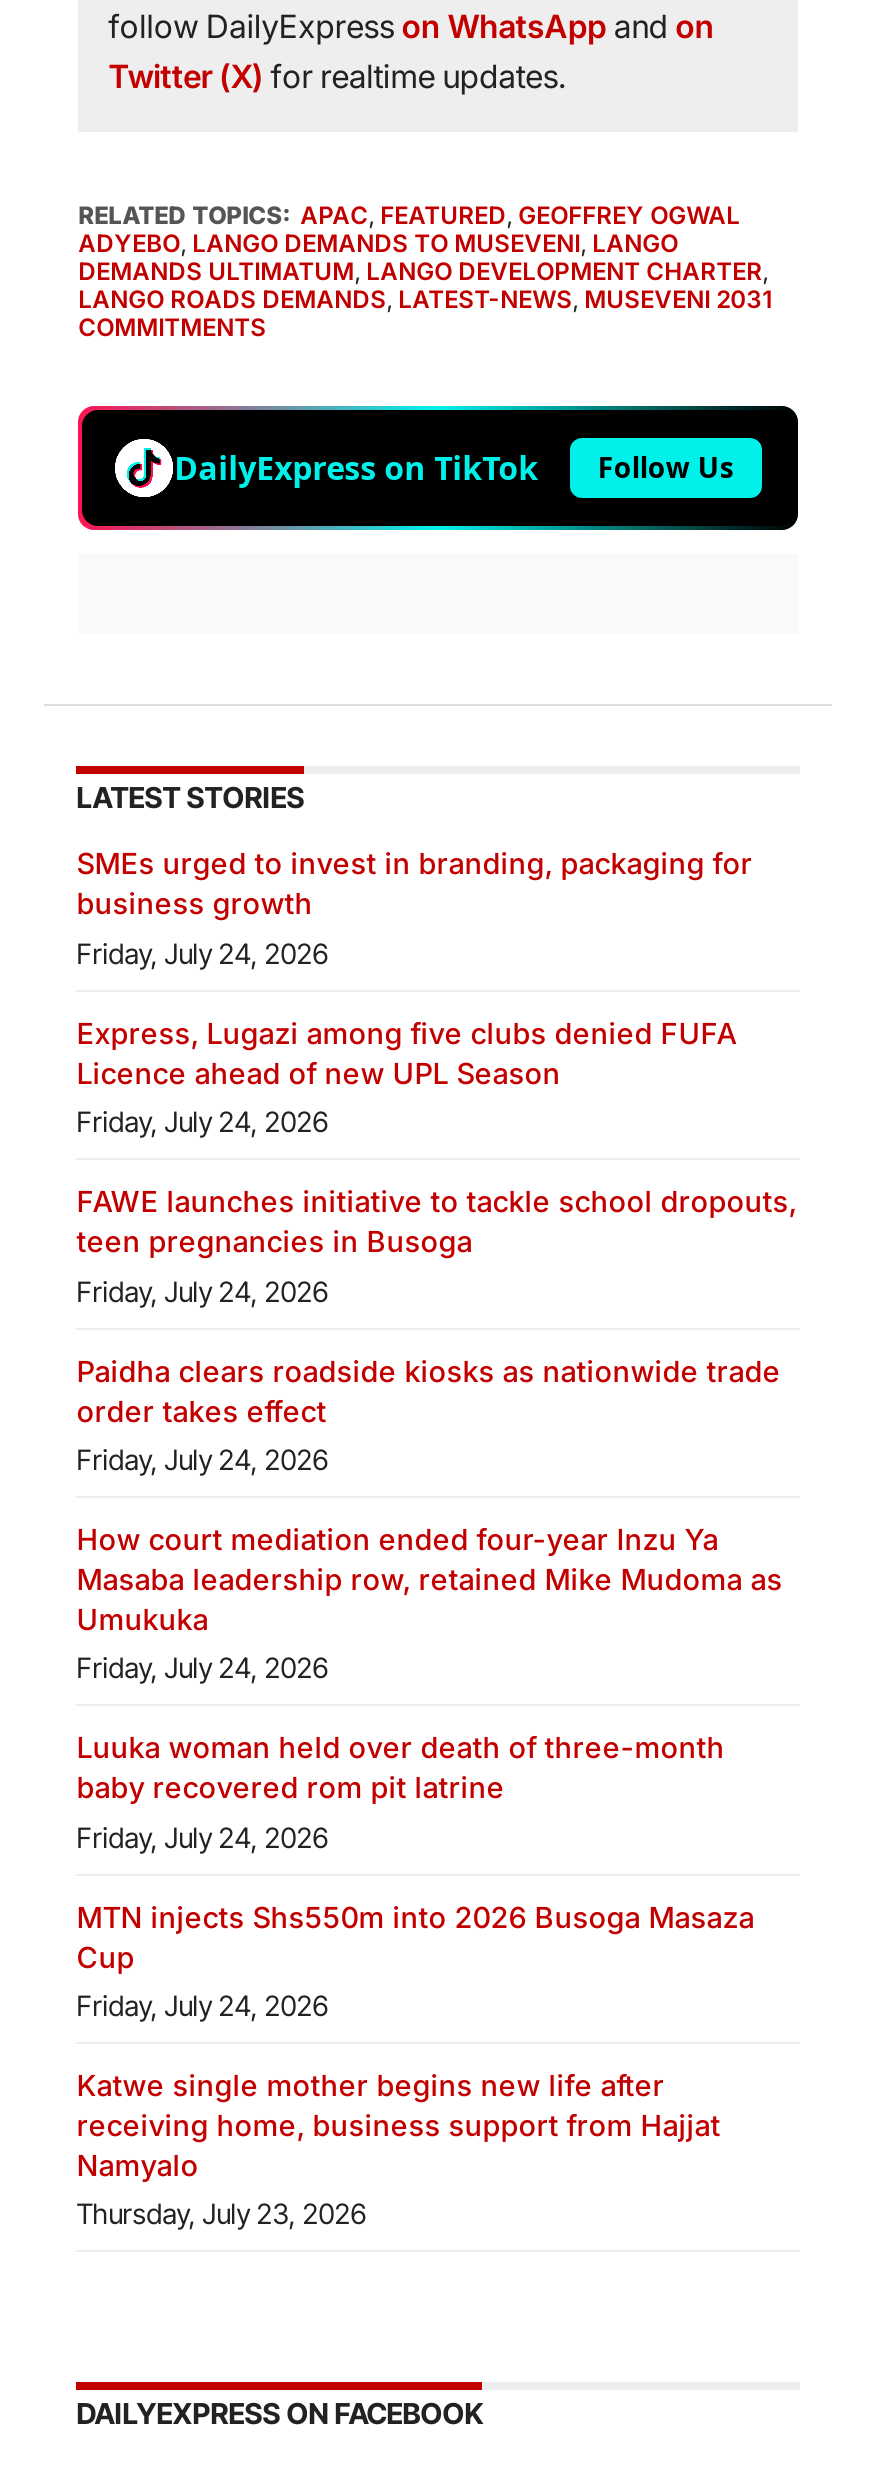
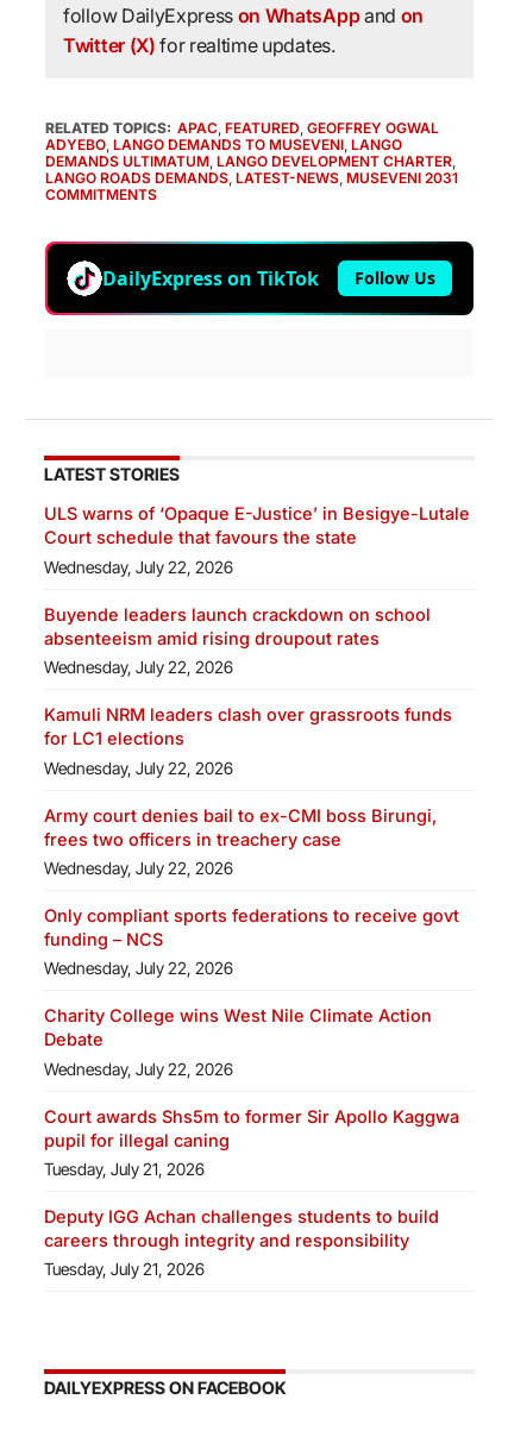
[77,847,753,969] SMEs urged to invest in branding, packaging for | business growth | Friday, July 24, 2026 -> [44,504,470,577] ULS warns of ‘Opaque E-Justice’ in Besigye-Lutale | Court schedule that favours the state | Wednesday, July 22, 2026
[77,1015,737,1138] Express, Lugazi among five clubs denied FUFA | Licence ahead of new UPL Season | Friday, July 24, 2026 -> [44,604,431,677] Buyende leaders launch crackdown on school | absenteeism amid rising droupout rates | Wednesday, July 22, 2026
[77,1184,797,1307] FAWE launches initiative to tackle school dropouts, | teen pregnancies in Busoga | Friday, July 24, 2026 -> [44,704,452,777] Kamuli NRM leaders clash over grassroots funds | for LC1 elections | Wednesday, July 22, 2026
[77,1353,781,1476] Paidha clears roadside kiosks as nationwide trade | order takes effect | Friday, July 24, 2026 -> [44,805,437,878] Army court denies bail to ex-CMI boss Birungi, | frees two officers in treachery case | Wednesday, July 22, 2026
[77,1522,783,1685] How court mediation ended four-year Inzu Ya | Masaba leadership row, retained Mike Mudoma as | Umukuka | Friday, July 24, 2026 -> [44,905,460,978] Only compliant sports federations to receive govt | funding – NCS | Wednesday, July 22, 2026
[77,1731,725,1853] Luuka woman held over death of three-month | baby recovered rom pit latrine | Friday, July 24, 2026 -> [44,1006,432,1079] Charity College wins West Nile Climate Action | Debate | Wednesday, July 22, 2026
[77,1899,755,2022] MTN injects Shs550m into 2026 Busoga Masaza | Cup | Friday, July 24, 2026 -> [44,1106,460,1179] Court awards Shs5m to former Sir Apollo Kaggwa | pupil for illegal caning | Tuesday, July 21, 2026
[77,2068,721,2231] Katwe single mother begins new life after | receiving home, business support from Hajjat | Namyalo | Thursday, July 23, 2026 -> [44,1206,439,1279] Deputy IGG Achan challenges students to build | careers through integrity and responsibility | Tuesday, July 21, 2026

